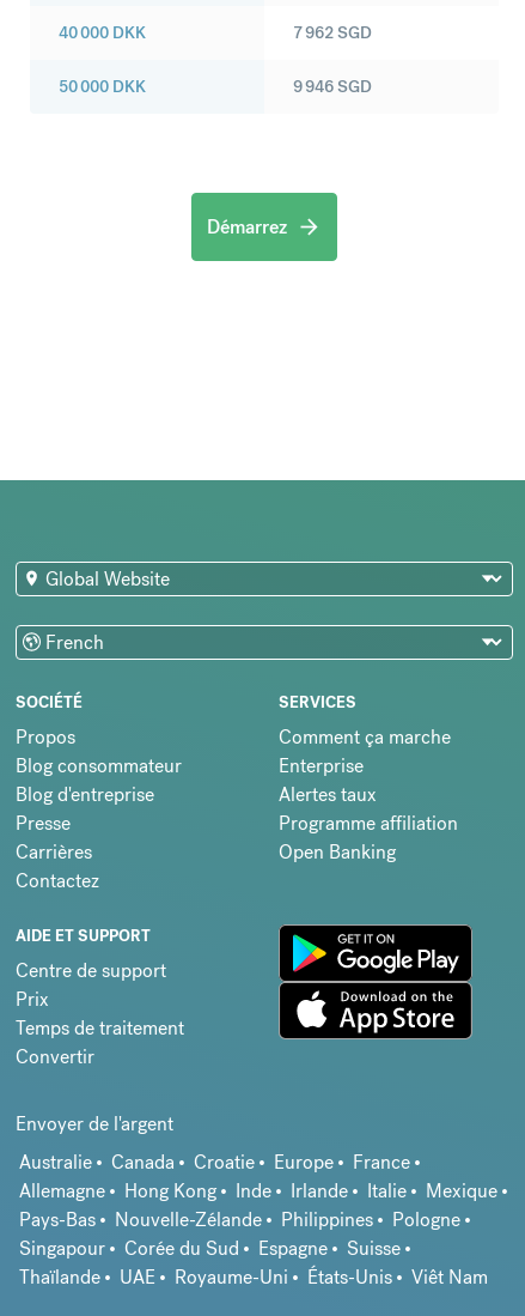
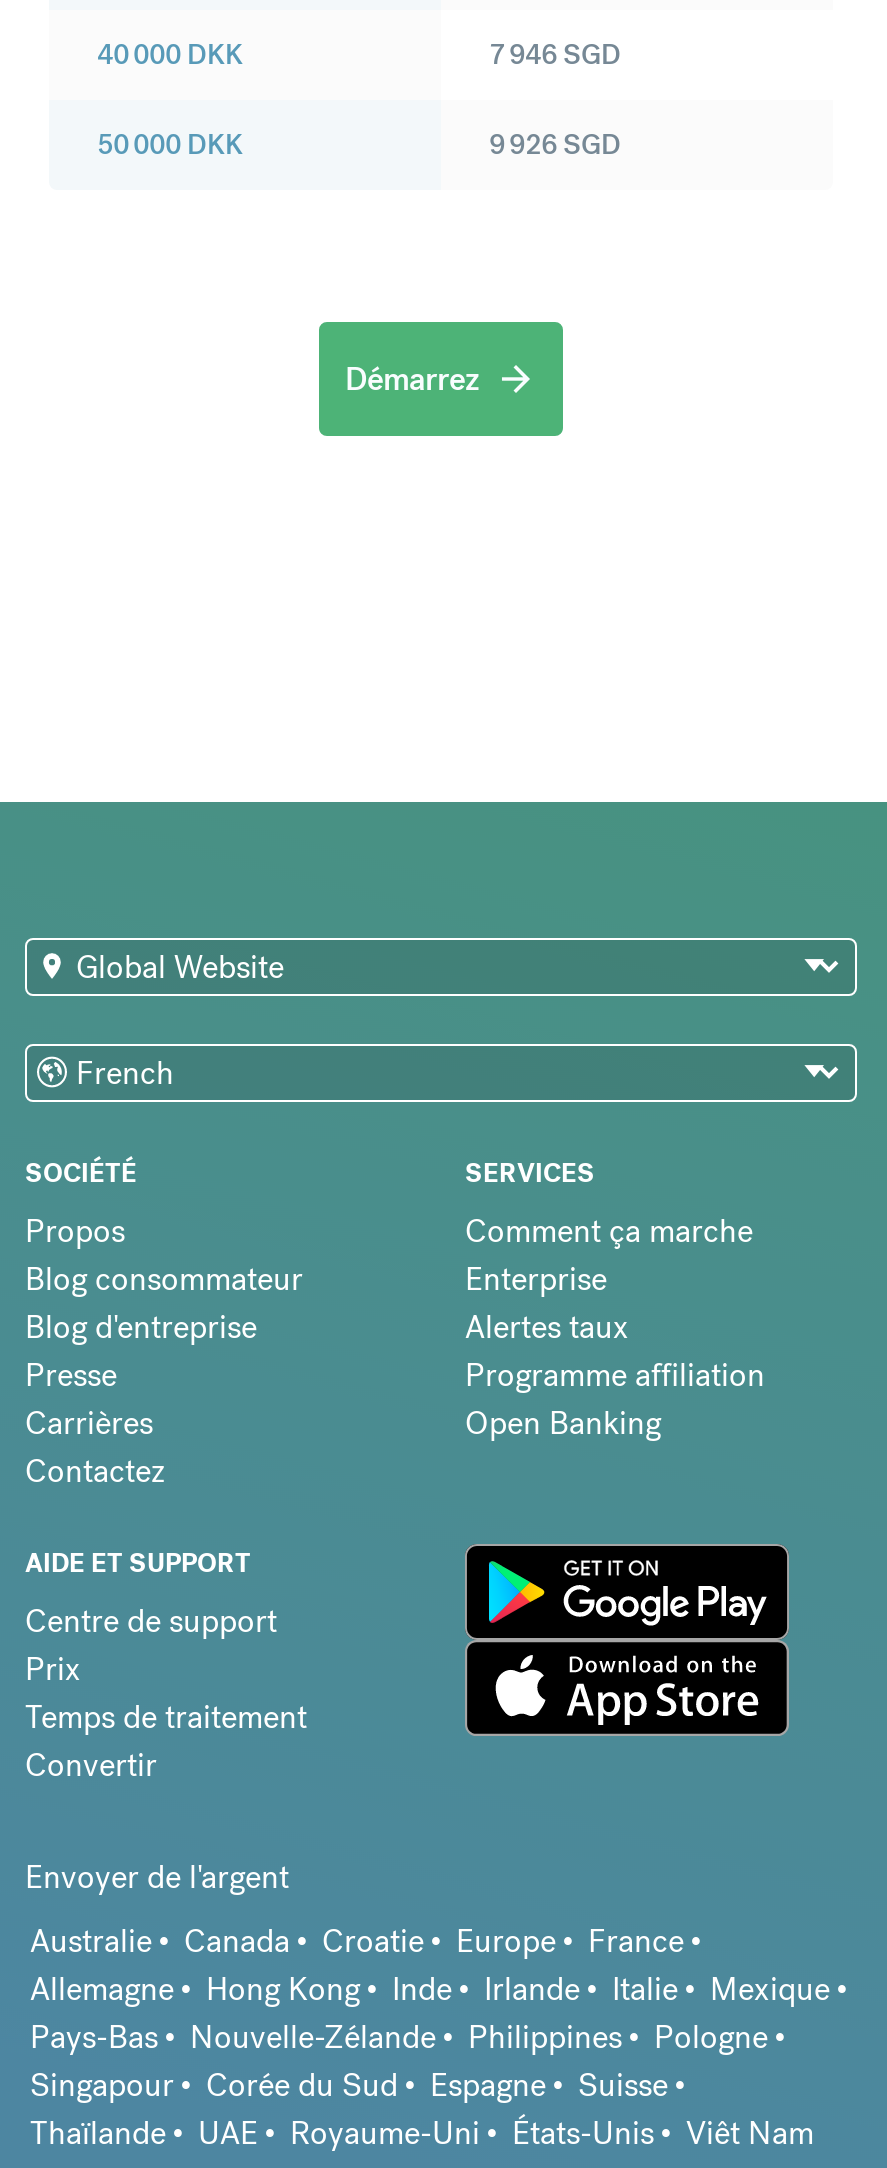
[293,22,372,43] 7 962 SGD -> [489,36,621,72] 7 946 SGD
[293,76,372,97] 9 946 SGD -> [489,126,621,162] 9 926 SGD

